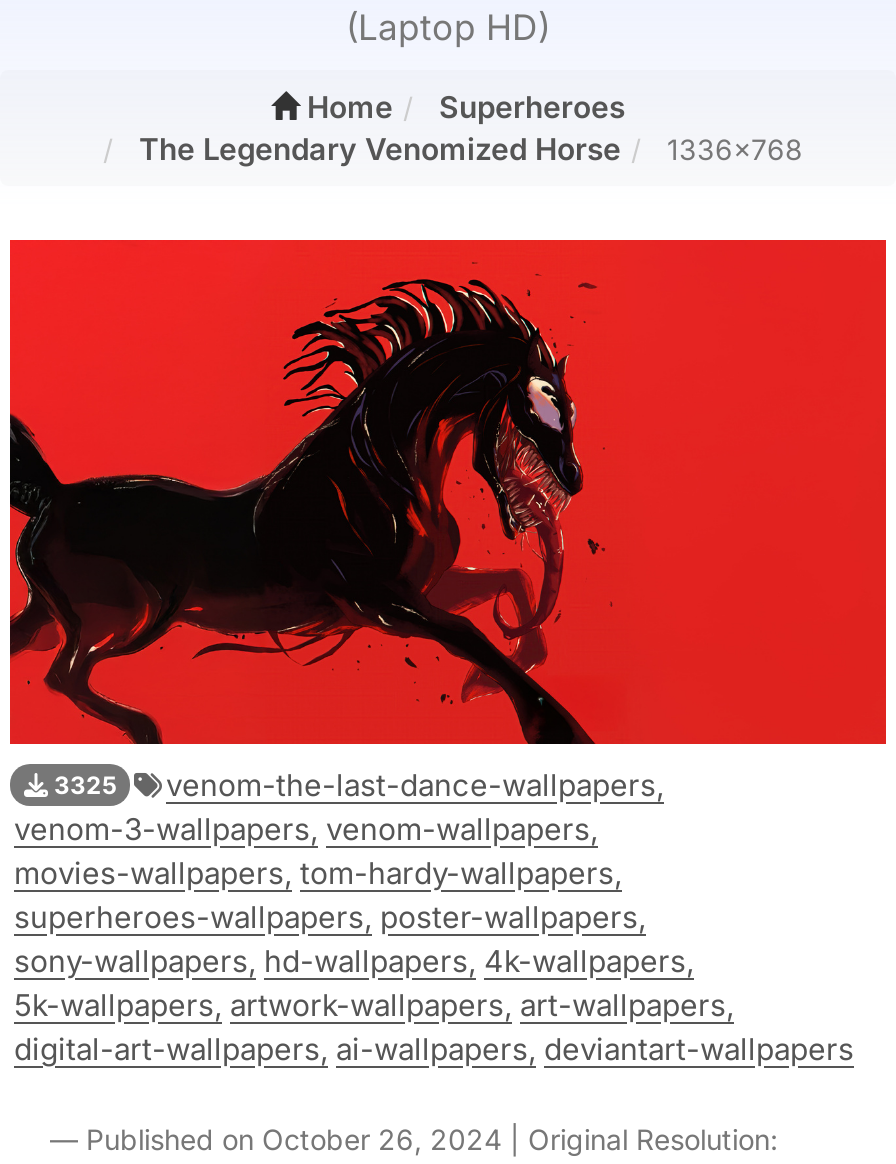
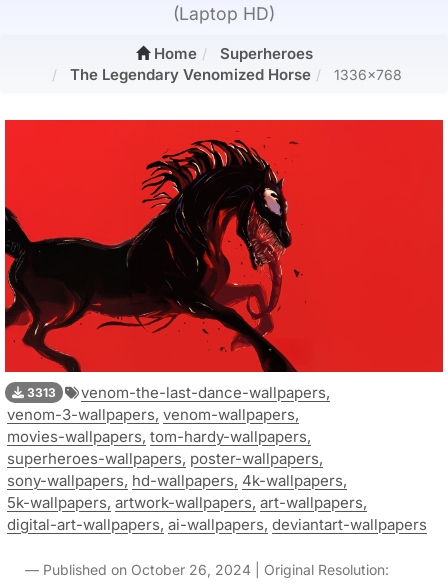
[48,766,664,804] 3325 venom-the-last-dance-wallpapers, -> [24,383,330,402] 3313 venom-the-last-dance-wallpapers,

